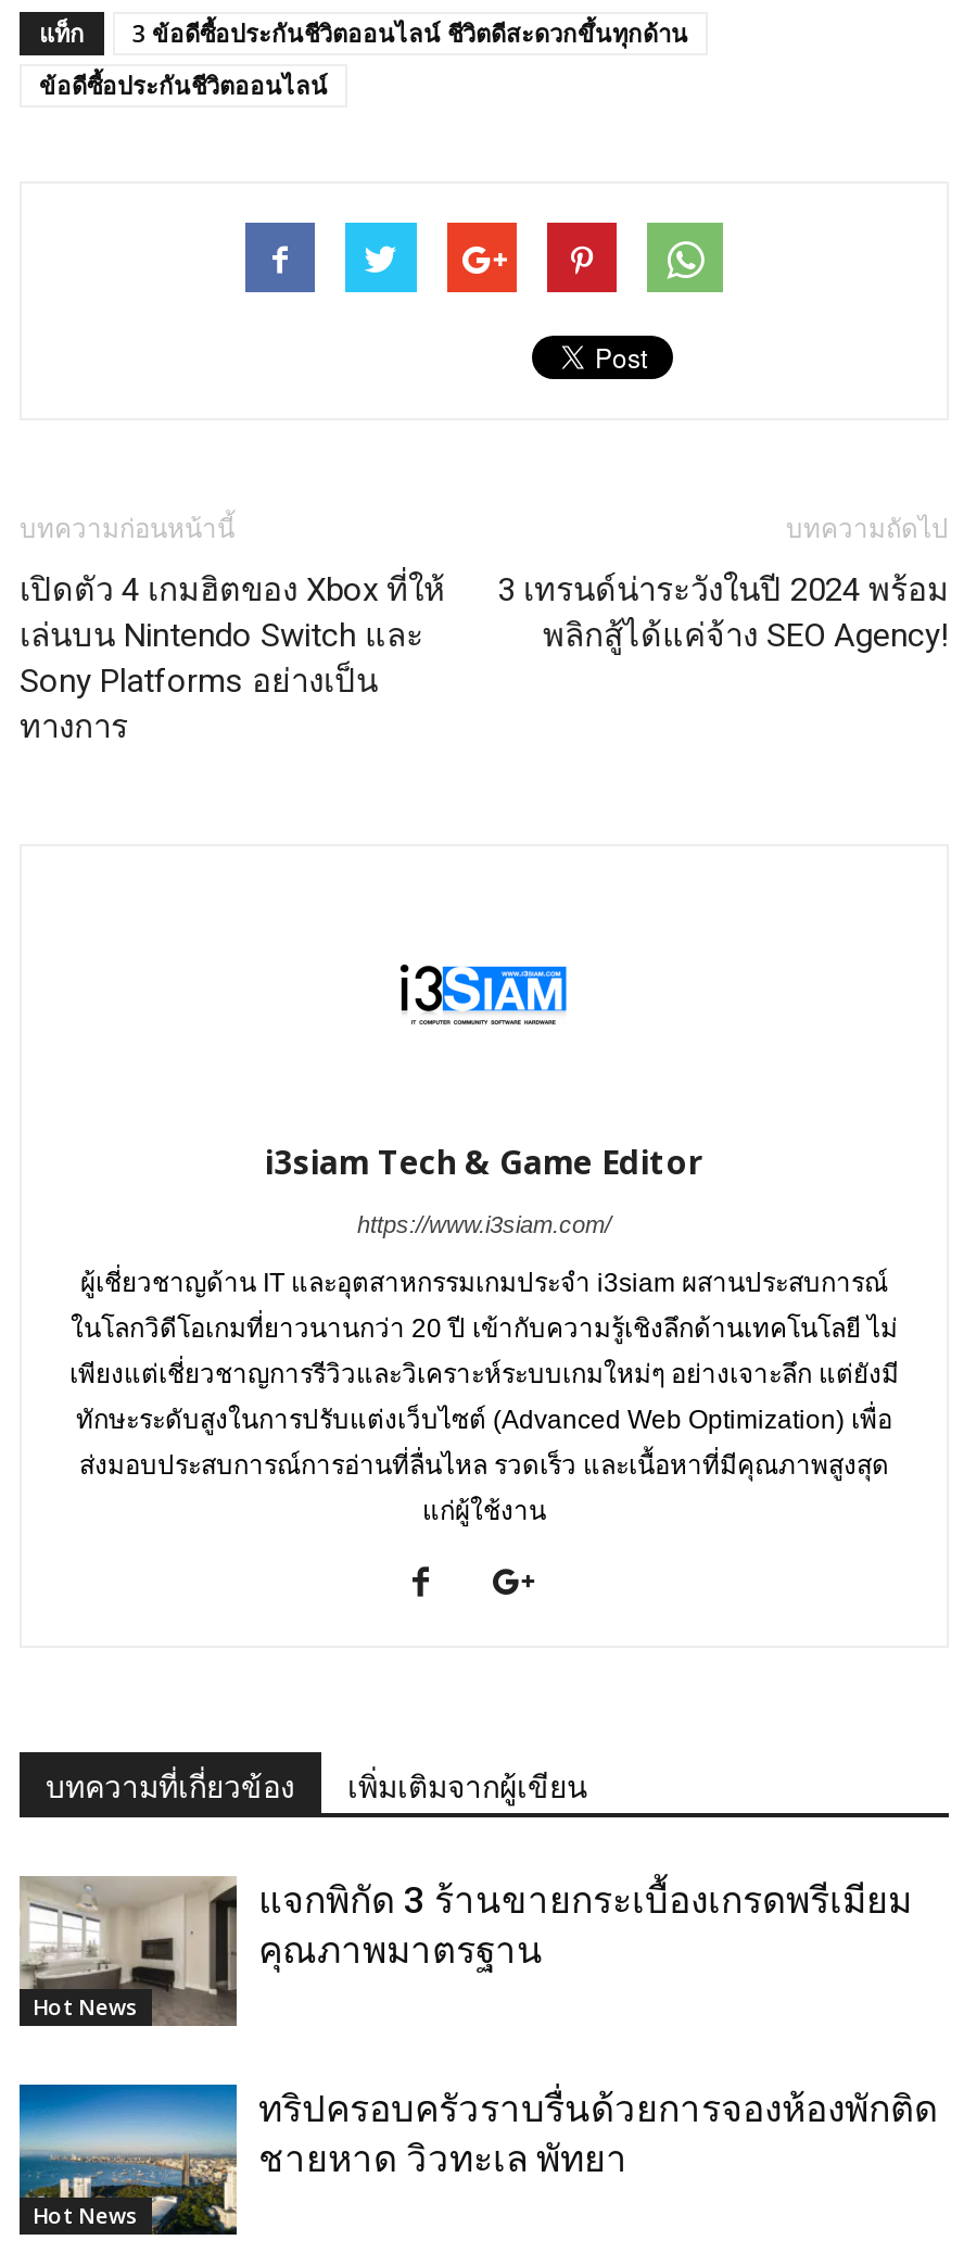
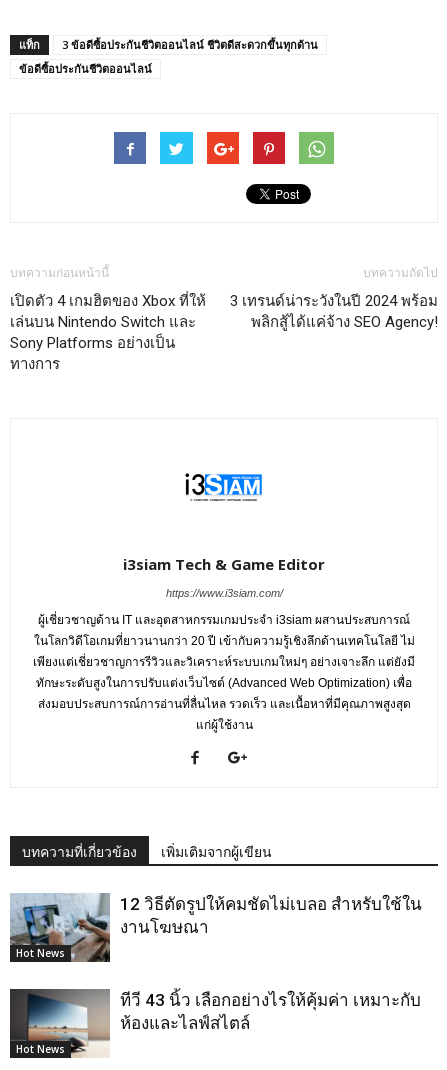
[20,1876,912,2026] [image] | แจกพิกัด 3 ร้านขายกระเบื้องเกรดพรีเมียม | คุณภาพมาตรฐาน -> [10,893,422,962] [image] | 12 วิธีตัดรูปให้คมชัดไม่เบลอ สำหรับใช้ใน | งานโฆษณา
[17,2082,938,2237] [image] | ทริปครอบครัวราบรื่นด้วยการจองห้องพักติด | ชายหาด วิวทะเล พัทยา -> [9,988,421,1058] [image] | ทีวี 43 นิ้ว เลือกอย่างไรให้คุ้มค่า เหมาะกับ | ห้องและไลฟ์สไตล์

